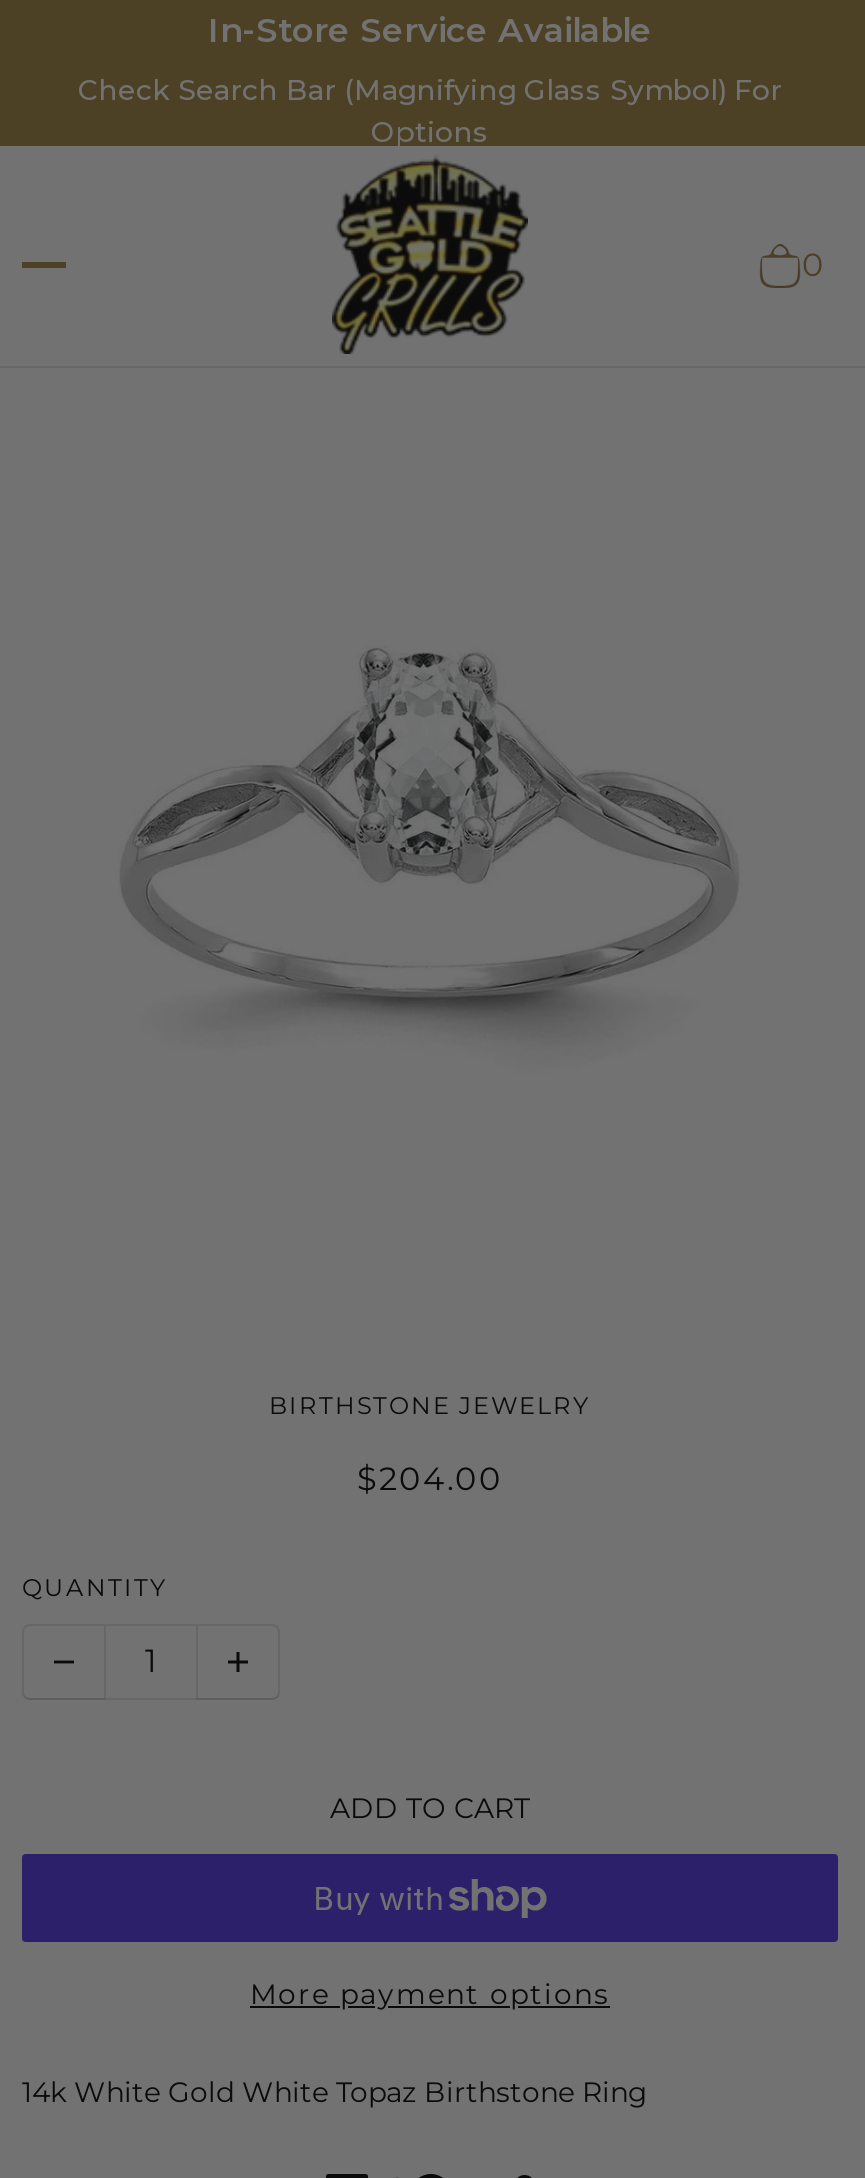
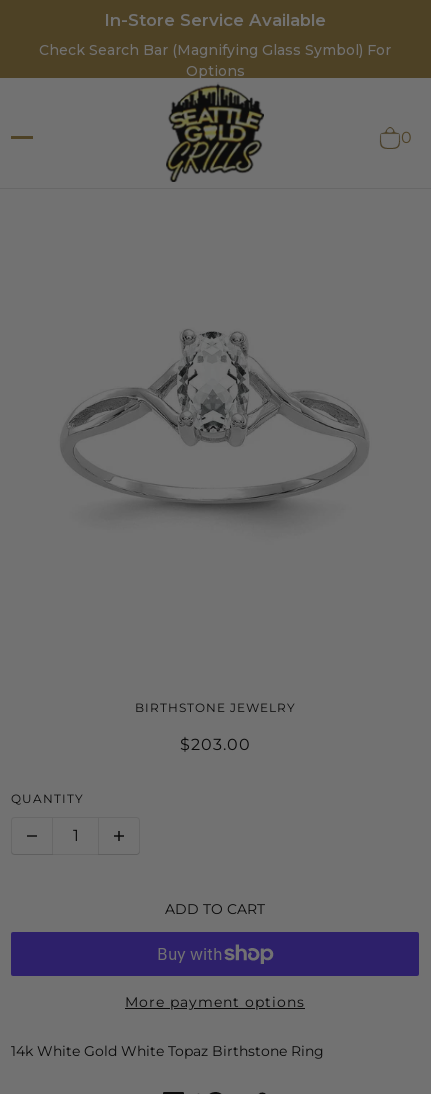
[357,1460,503,1498] $204.00 -> [179,735,250,754] $203.00

